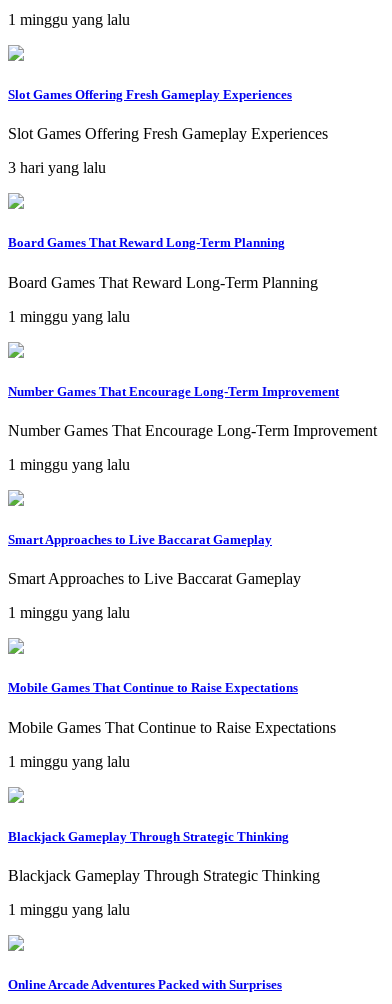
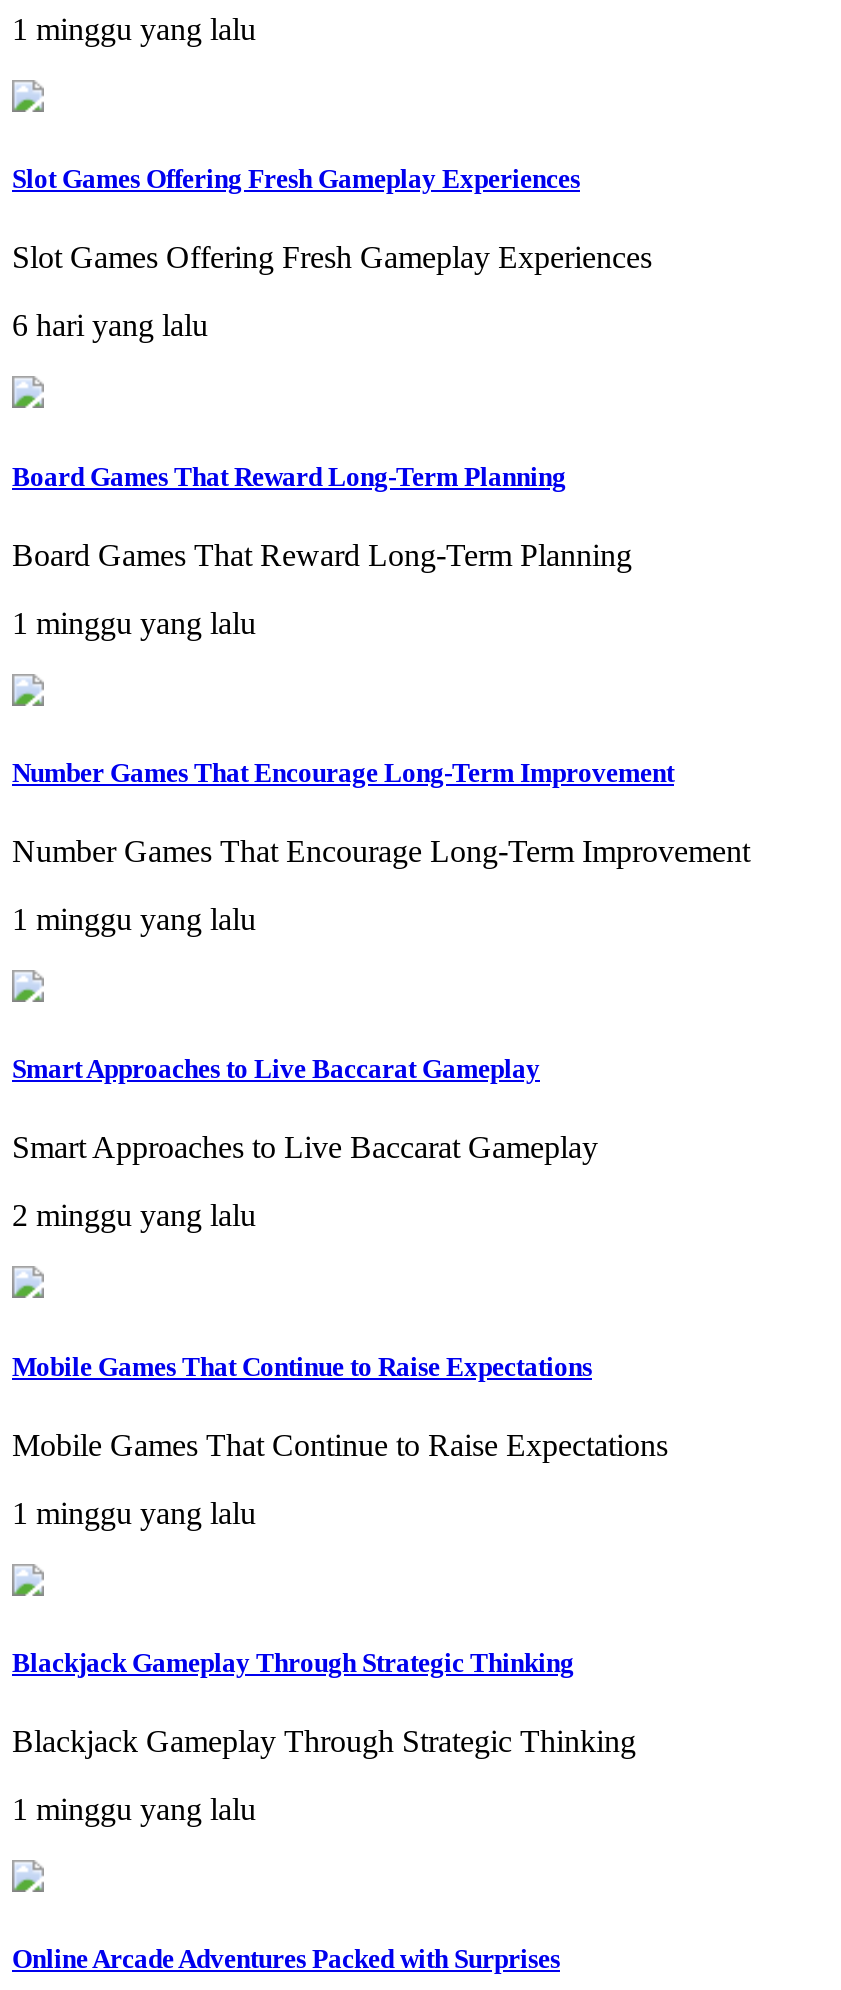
[8,159,106,176] 3 hari yang lalu -> [12,309,208,343] 6 hari yang lalu
[8,604,130,621] 1 minggu yang lalu -> [12,1199,256,1233] 2 minggu yang lalu

